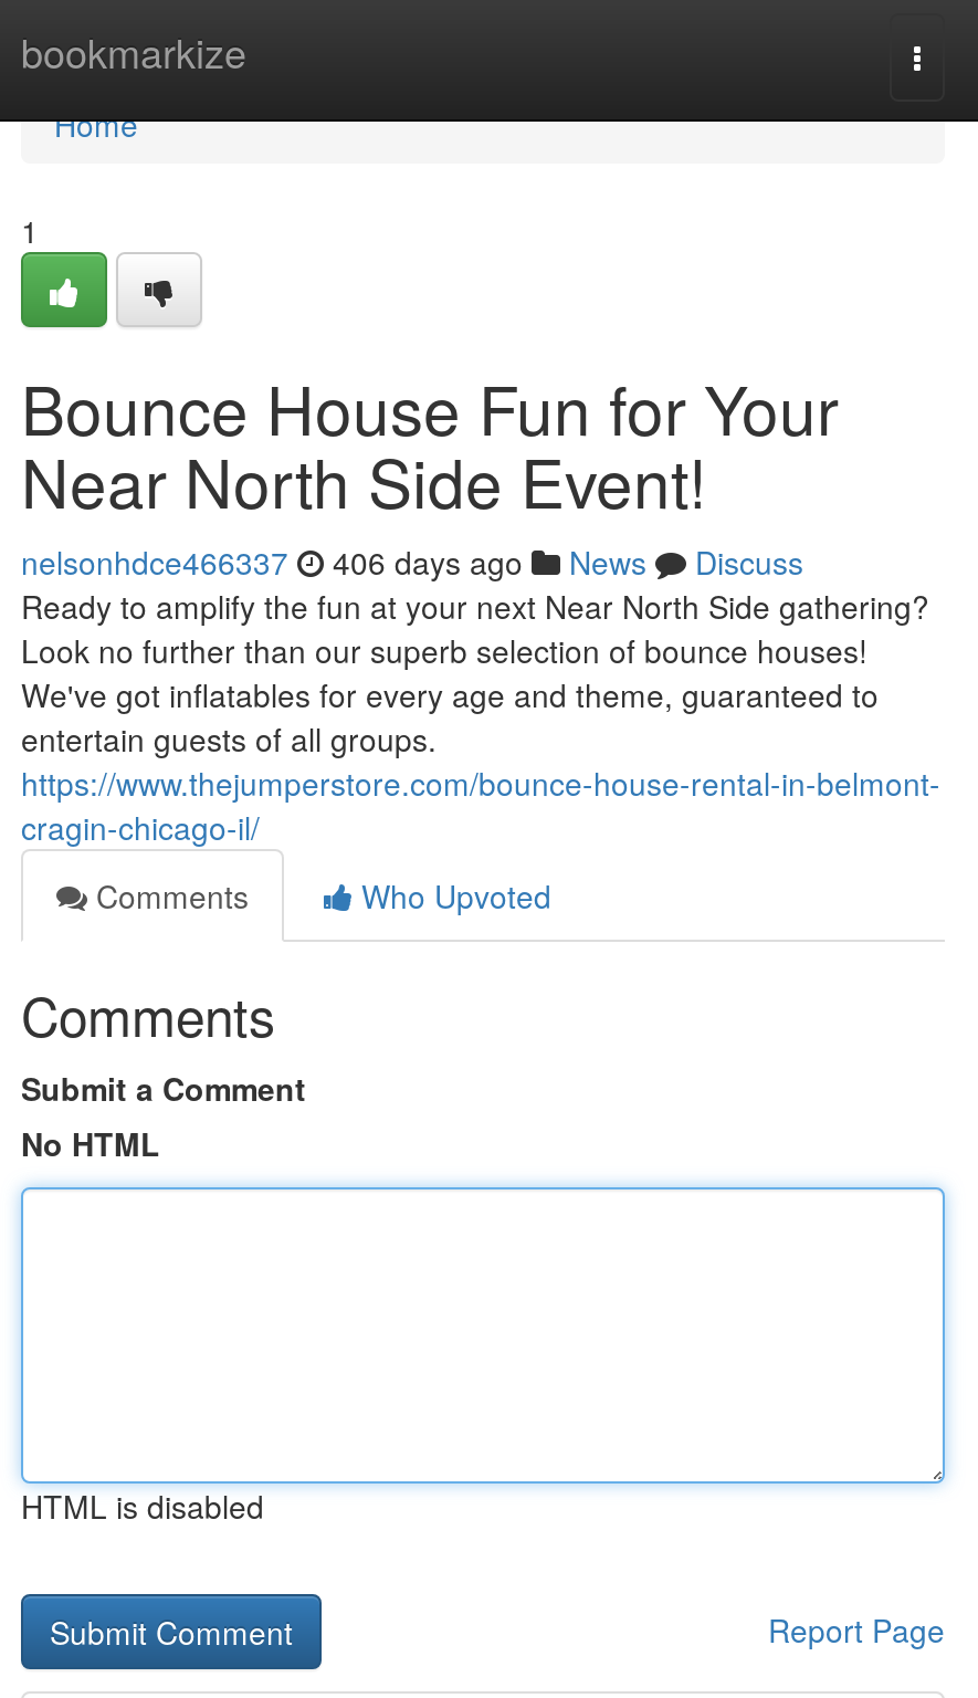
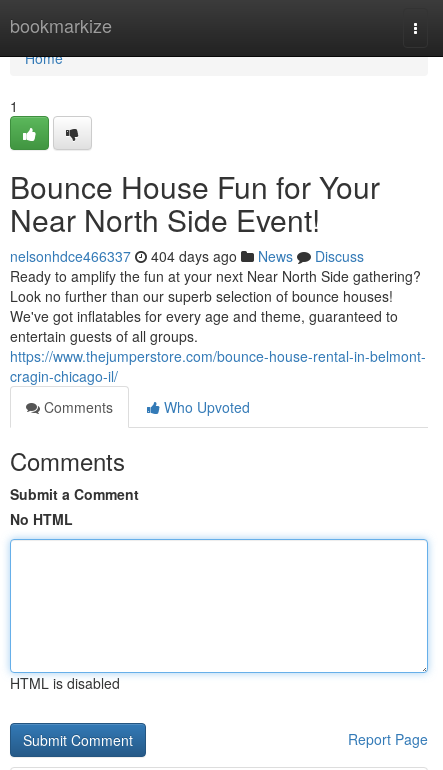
[21,539,803,584] nelsonhdce466337 406 days ago News Discuss -> [10,246,364,266] nelsonhdce466337 404 days ago News Discuss

